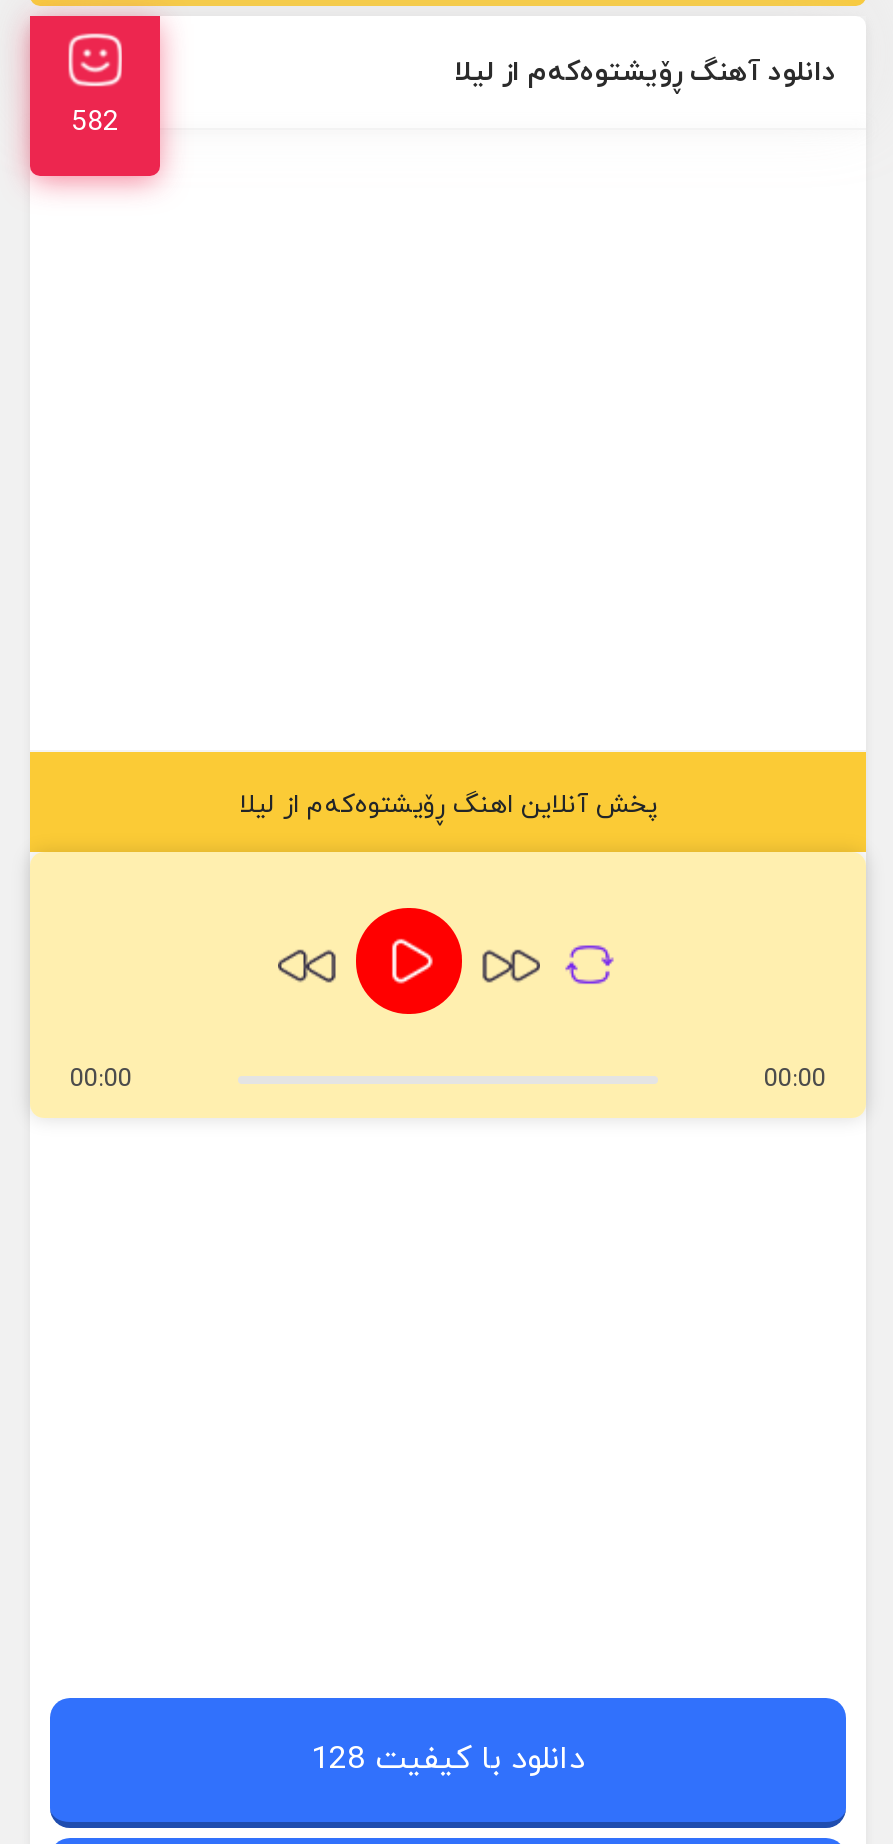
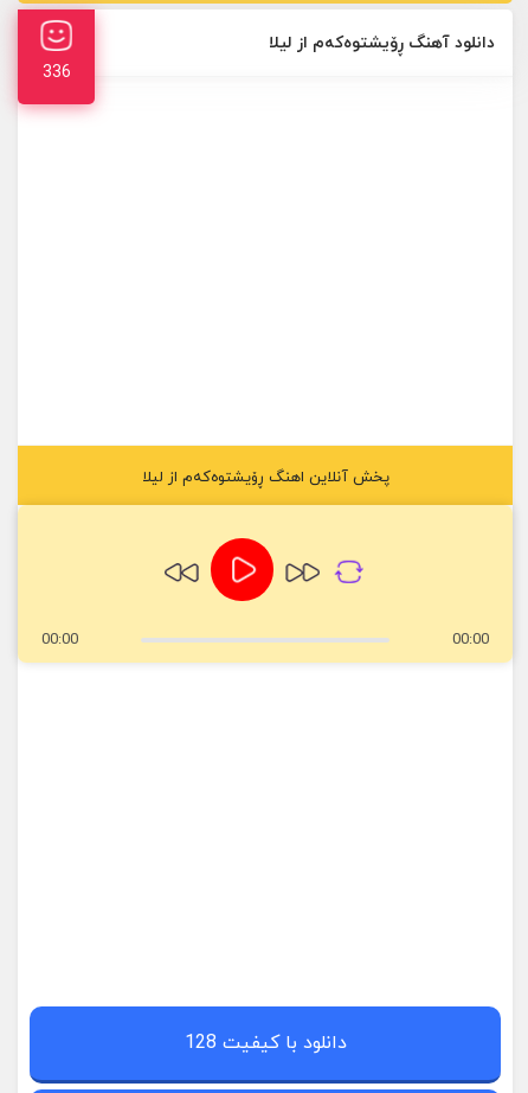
[71,104,119,142] 582 -> [42,62,70,84] 336

